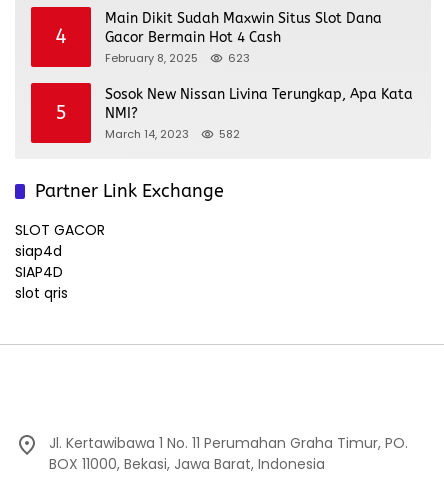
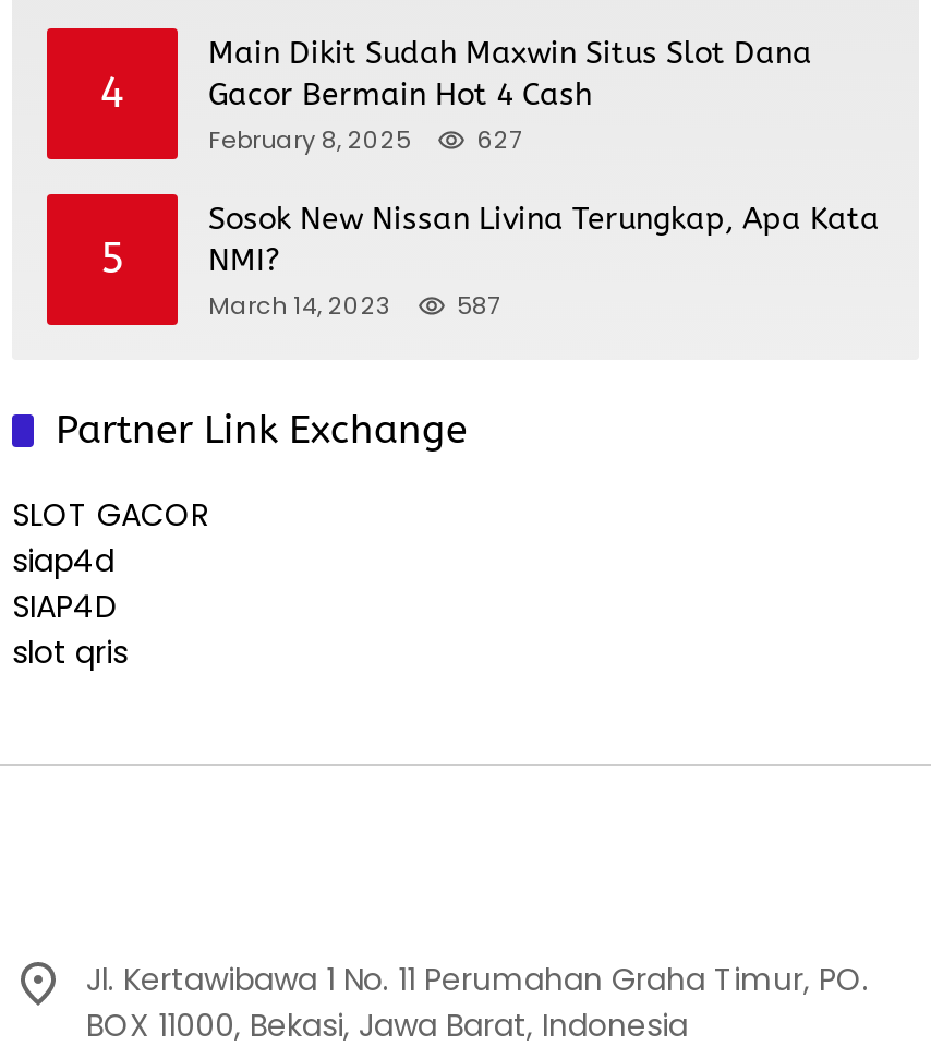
[105,49,250,65] February 8, 2025 623 -> [208,121,522,156] February 8, 2025 627
[105,125,240,141] March 14, 2023 582 -> [208,287,500,322] March 14, 2023 587

